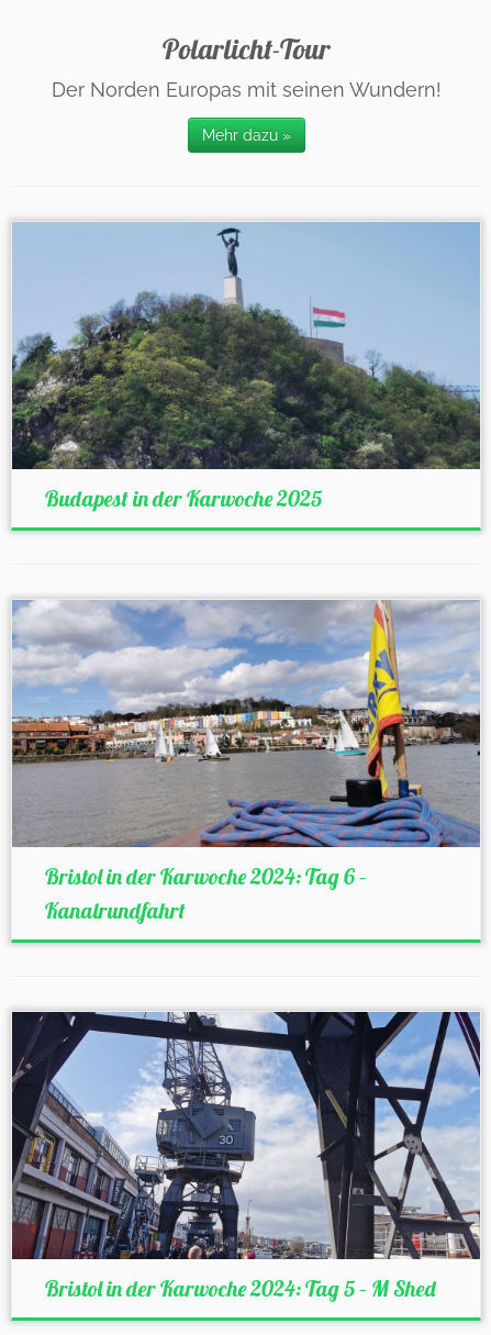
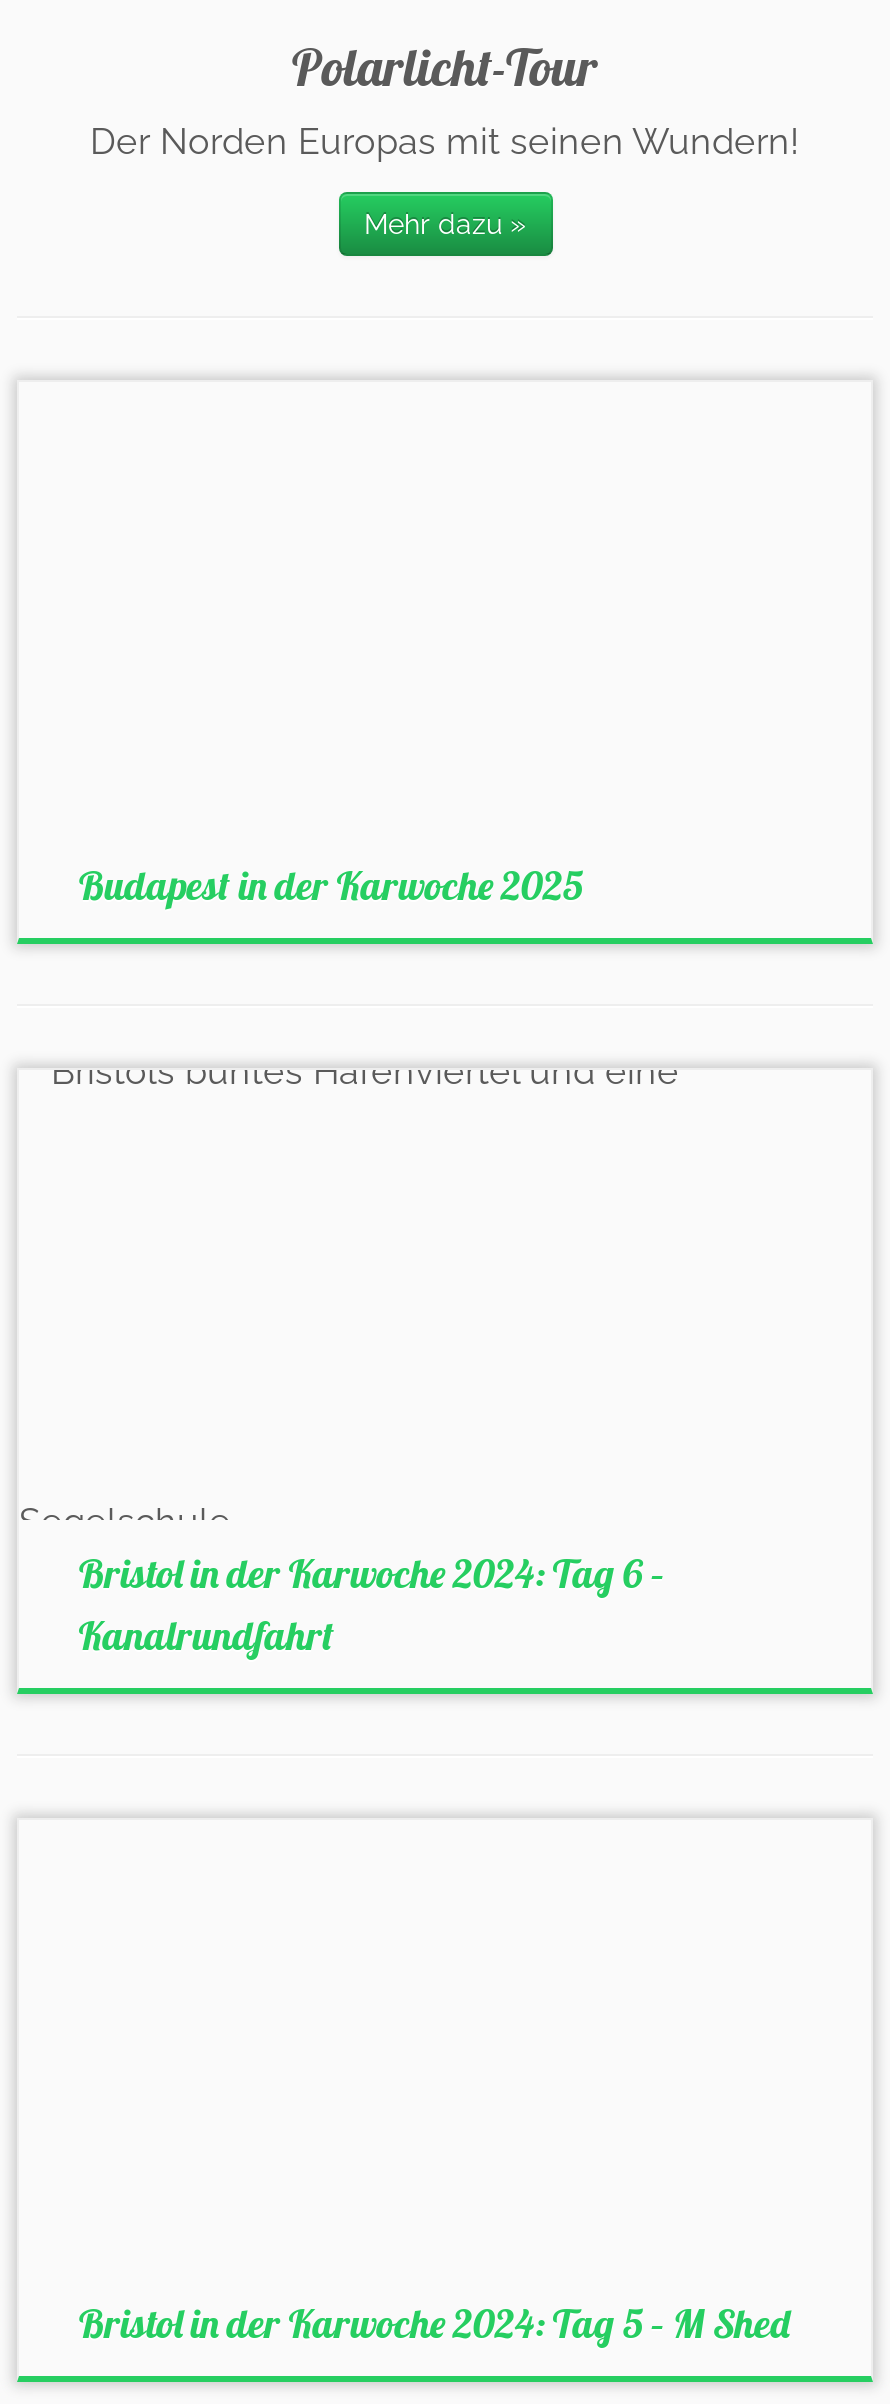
[11,222,481,470] [image] -> none
[11,600,481,848] [image] -> none
[11,1011,481,1260] [image] -> none

